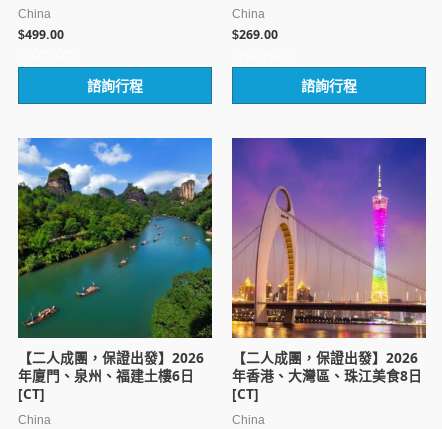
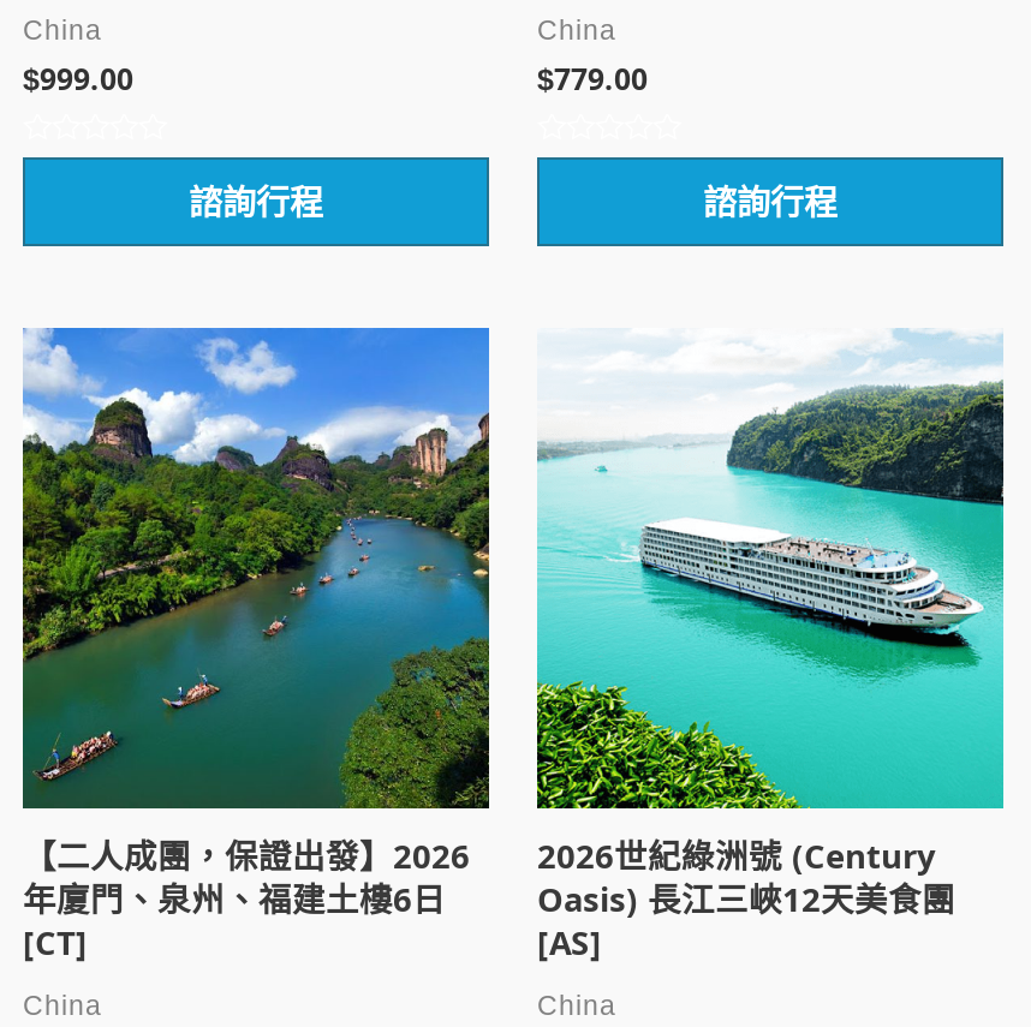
[18,26,64,43] $499.00 -> [23,58,133,99] $999.00
[232,26,278,43] $269.00 -> [537,58,648,99] $779.00
[231,137,427,403] [image] | 【二人成團，保證出發】2026 | 年香港、大灣區、珠江美食8日 | [CT] -> [535,328,1006,964] [image] | 2026世紀綠洲號 (Century | Oasis) 長江三峽12天美食團 | [AS]

